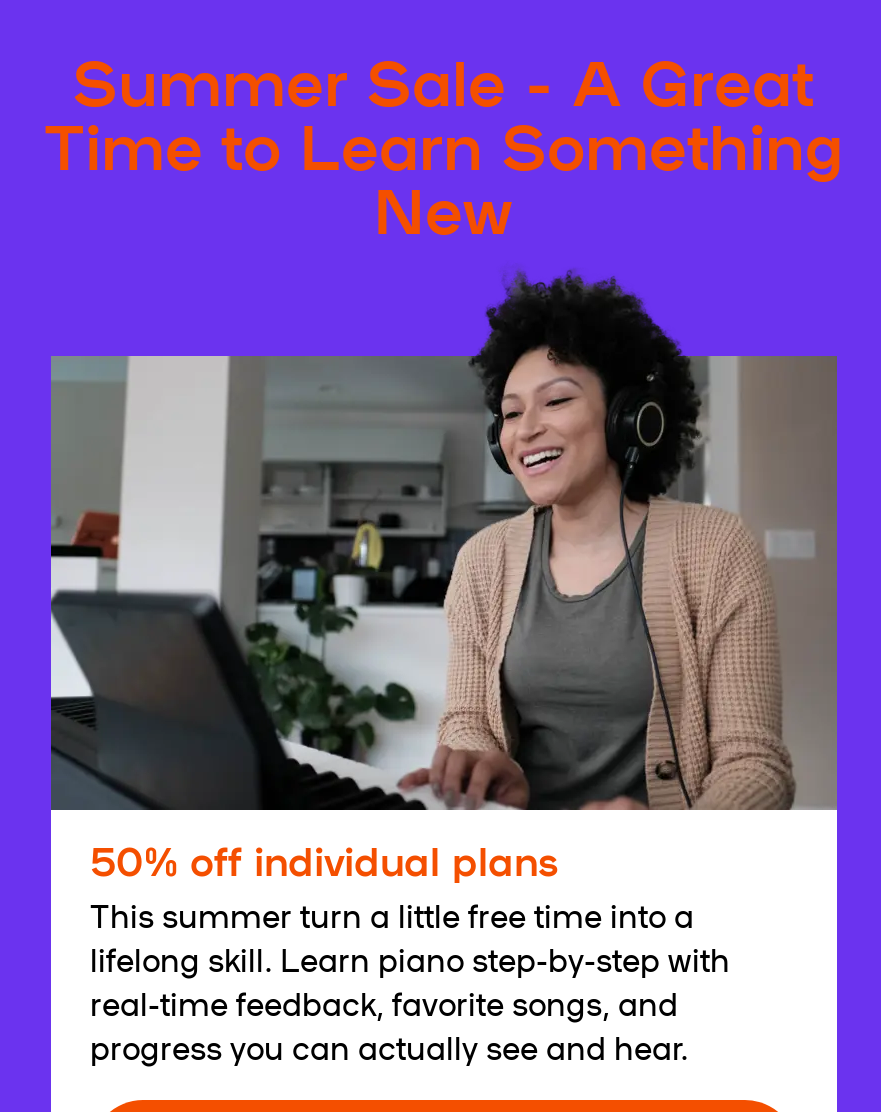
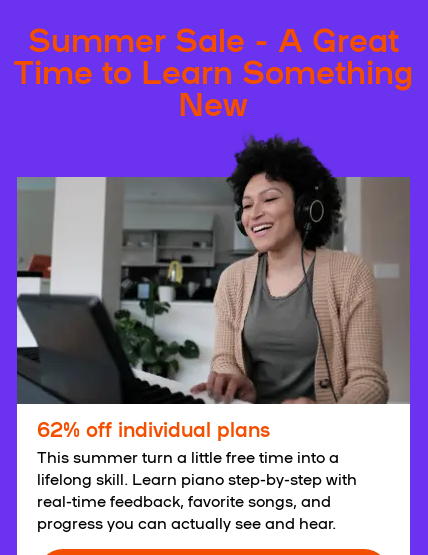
[90,829,558,885] 50% off individual plans -> [36,413,269,441] 62% off individual plans

